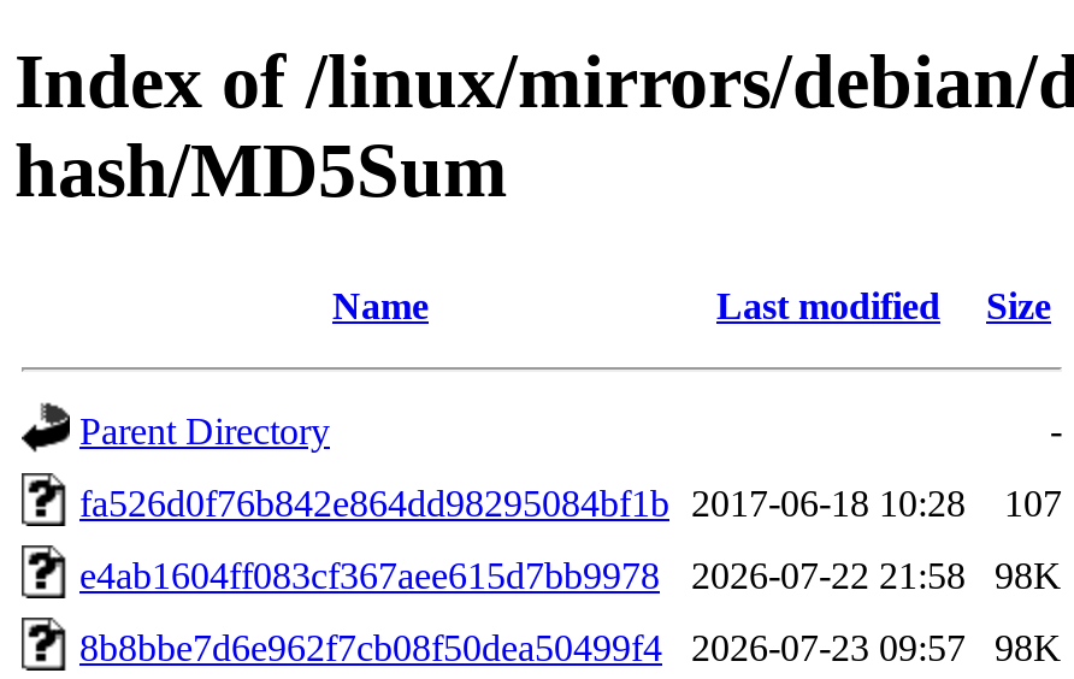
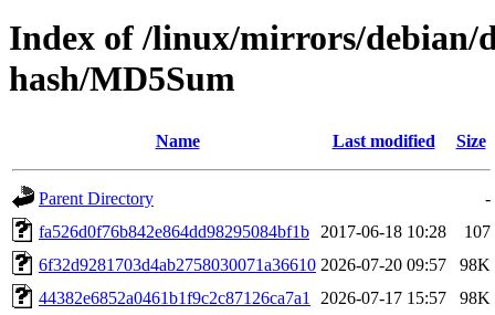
[79,555,966,596] e4ab1604ff083cf367aee615d7bb9978 | 2026-07-22 21:58 -> [39,255,446,274] 6f32d9281703d4ab2758030071a36610 2026-07-20 09:57
[79,627,966,668] 8b8bbe7d6e962f7cb08f50dea50499f4 | 2026-07-23 09:57 -> [39,288,446,307] 44382e6852a0461b1f9c2c87126ca7a1 2026-07-17 15:57

